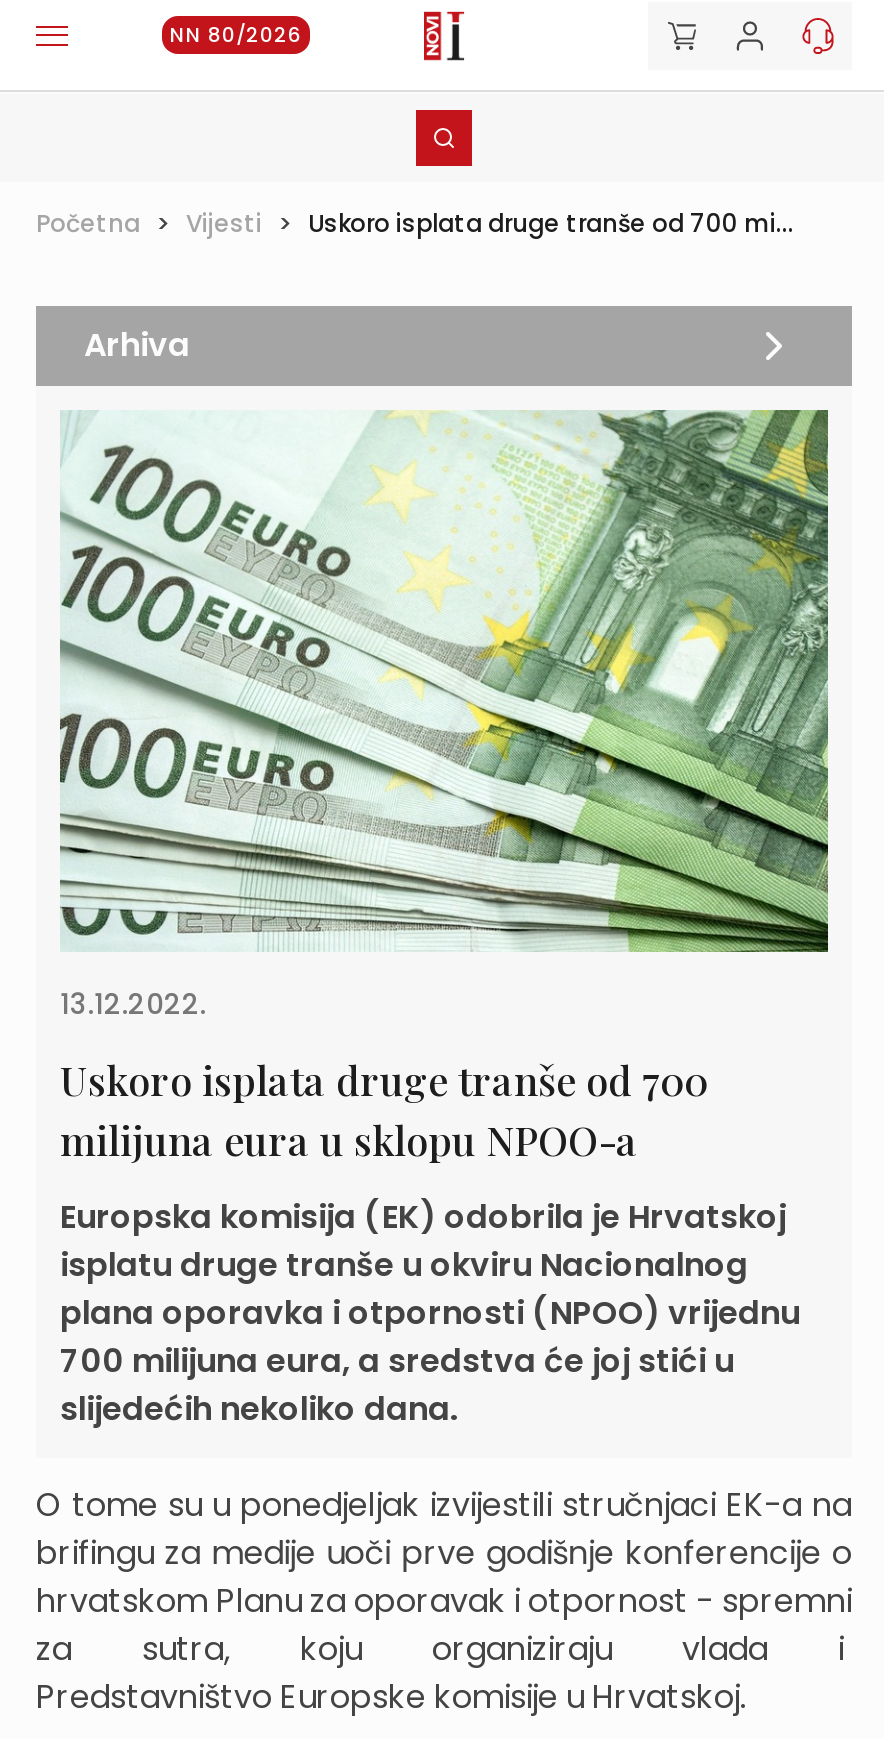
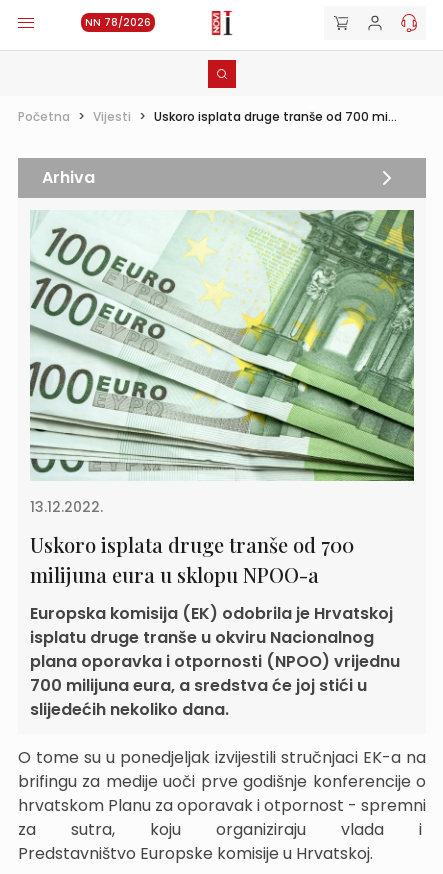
[170,20,302,50] NN 80/2026 -> [85,15,151,30] NN 78/2026

